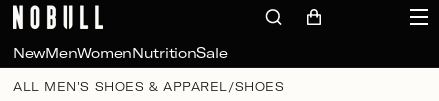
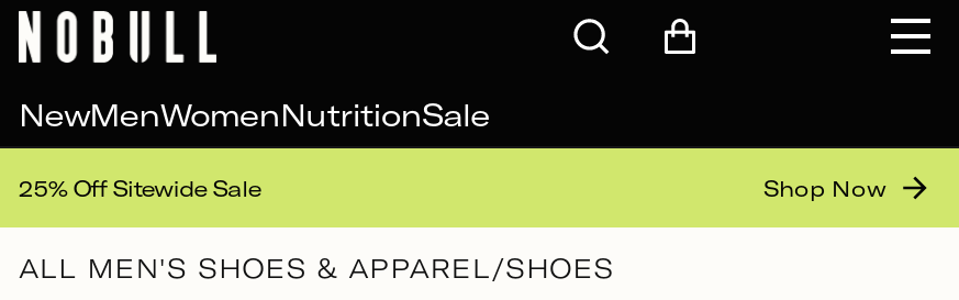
none -> [19,174,886,201] 25% Off Sitewide Sale | Shop Now

